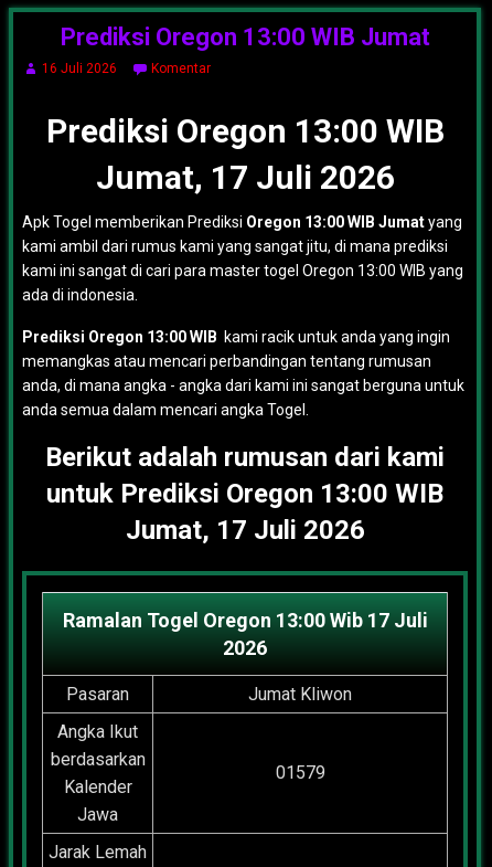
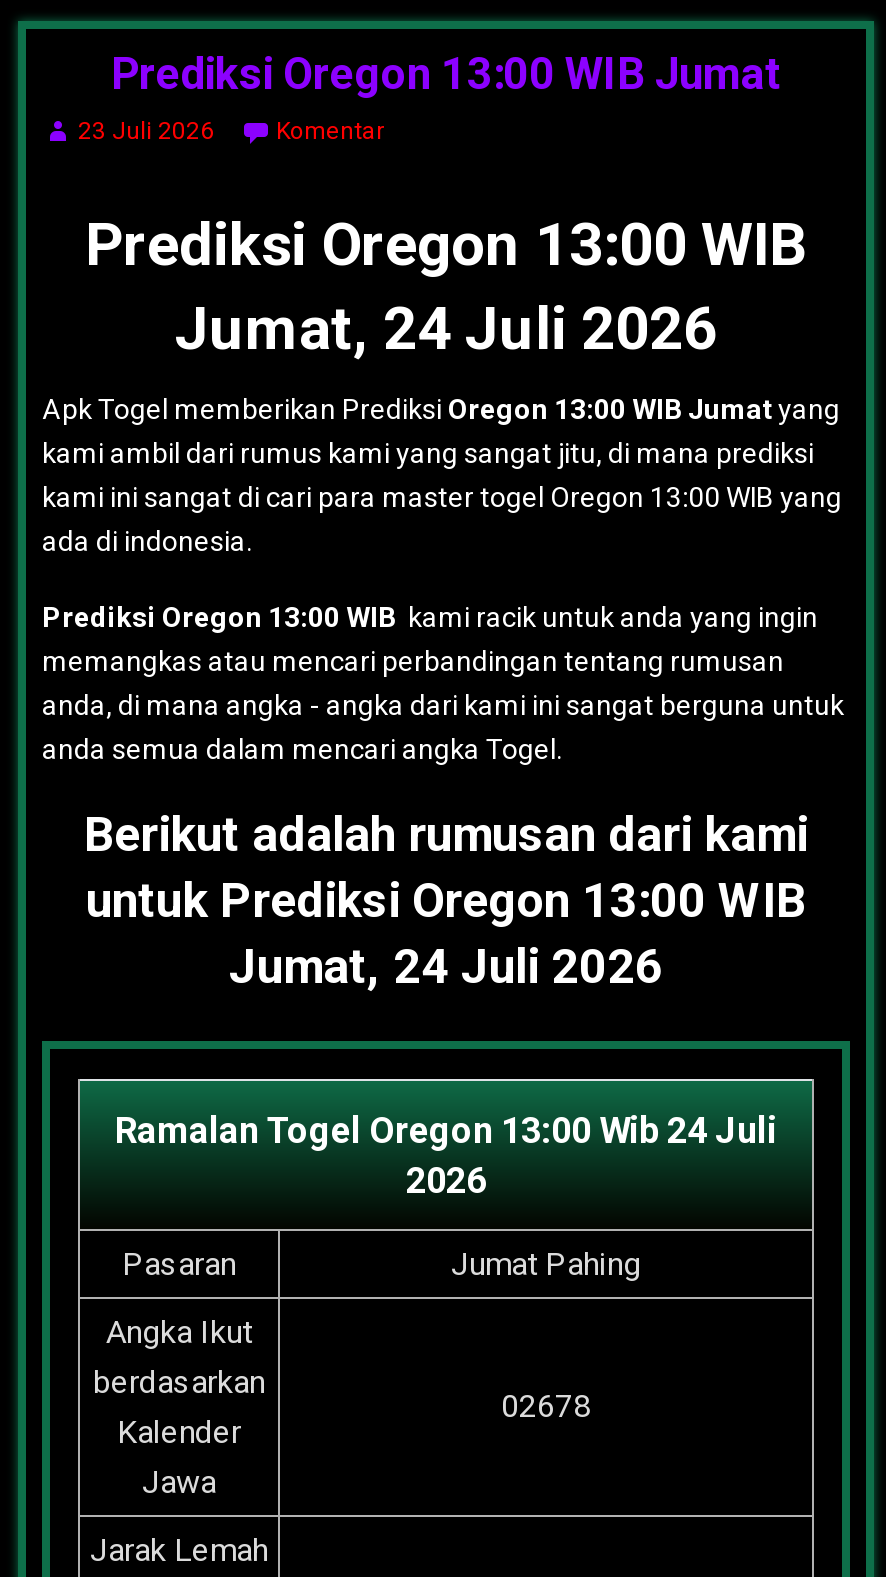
[42,61,117,76] 16 Juli 2026 -> [78,117,214,145] 23 Juli 2026
[95,158,394,197] Jumat, 17 Juli 2026 -> [175,293,717,363] Jumat, 24 Juli 2026
[125,515,365,546] Jumat, 17 Juli 2026 -> [229,939,663,995] Jumat, 24 Juli 2026
[62,609,427,632] Ramalan Togel Oregon 13:00 Wib 17 Juli -> [115,1109,777,1151] Ramalan Togel Oregon 13:00 Wib 24 Juli
[248,684,352,705] Jumat Kliwon -> [451,1245,641,1283] Jumat Pahing
[275,762,325,783] 01579 -> [501,1387,591,1425] 02678

